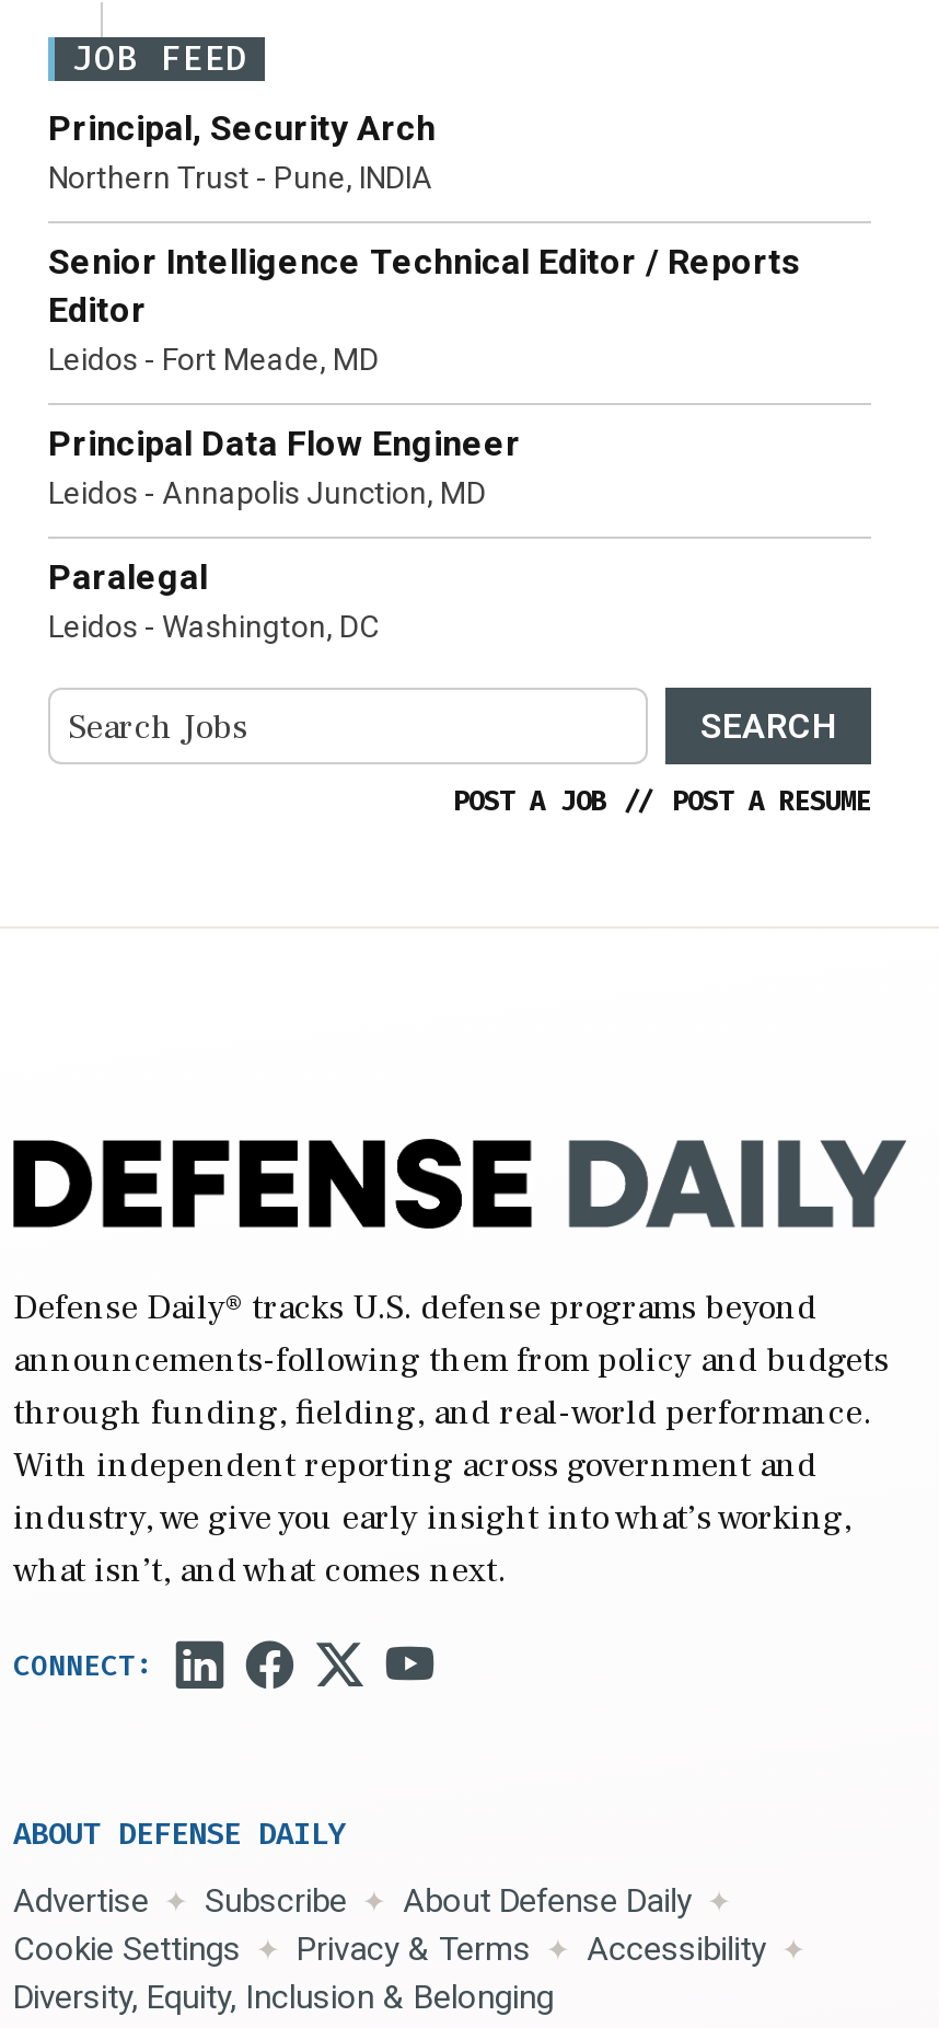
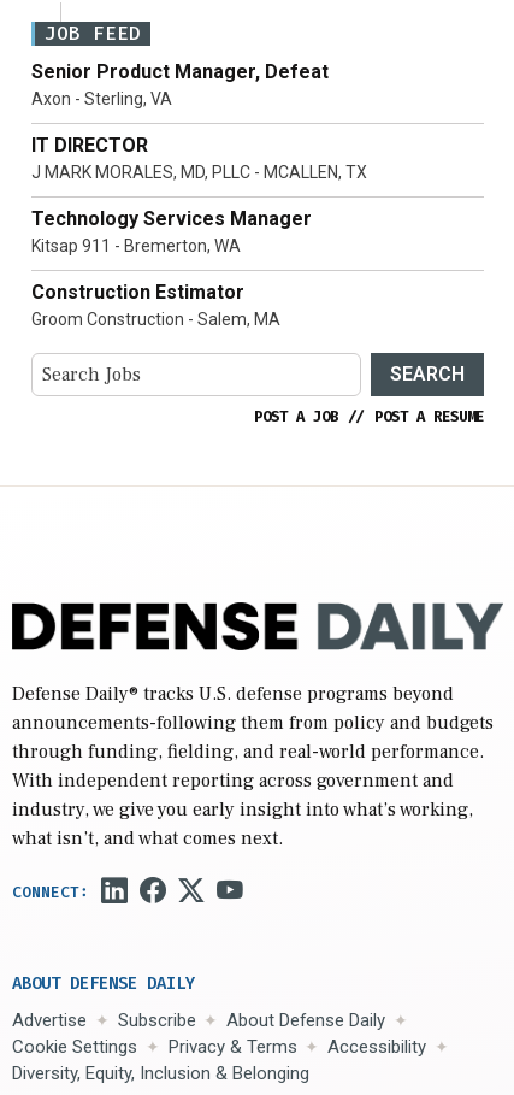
[48,107,436,195] Principal, Security Arch | Northern Trust - Pune, INDIA -> [31,61,329,109] Senior Product Manager, Defeat | Axon - Sterling, VA
[48,241,801,376] Senior Intelligence Technical Editor / Reports | Editor | Leidos - Fort Meade, MD -> [31,134,367,182] IT DIRECTOR | J MARK MORALES, MD, PLLC - MCALLEN, TX
[48,422,521,510] Principal Data Flow Engineer | Leidos - Annapolis Junction, MD -> [31,208,312,256] Technology Services Manager | Kitsap 911 - Bremerton, WA
[48,556,379,644] Paralegal | Leidos - Washington, DC -> [31,281,280,329] Construction Estimator | Groom Construction - Salem, MA

